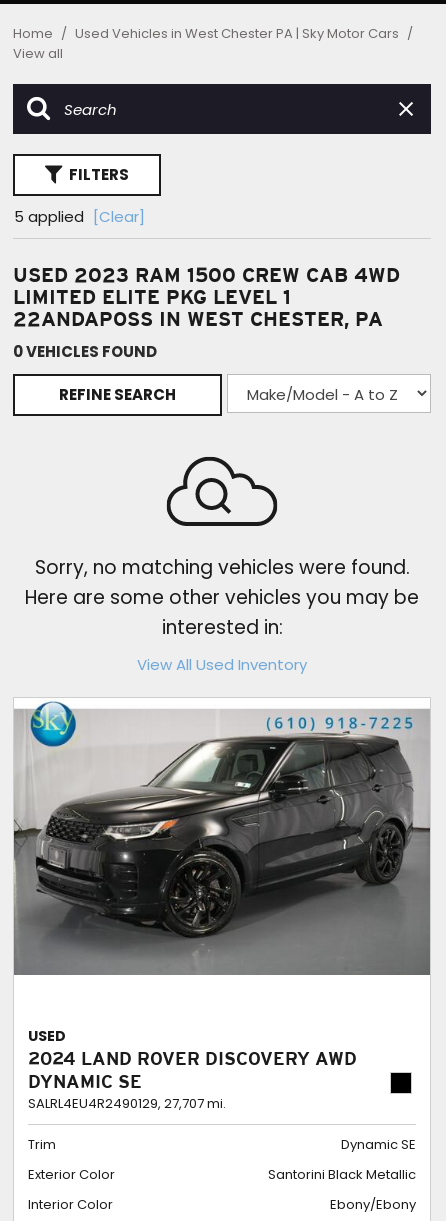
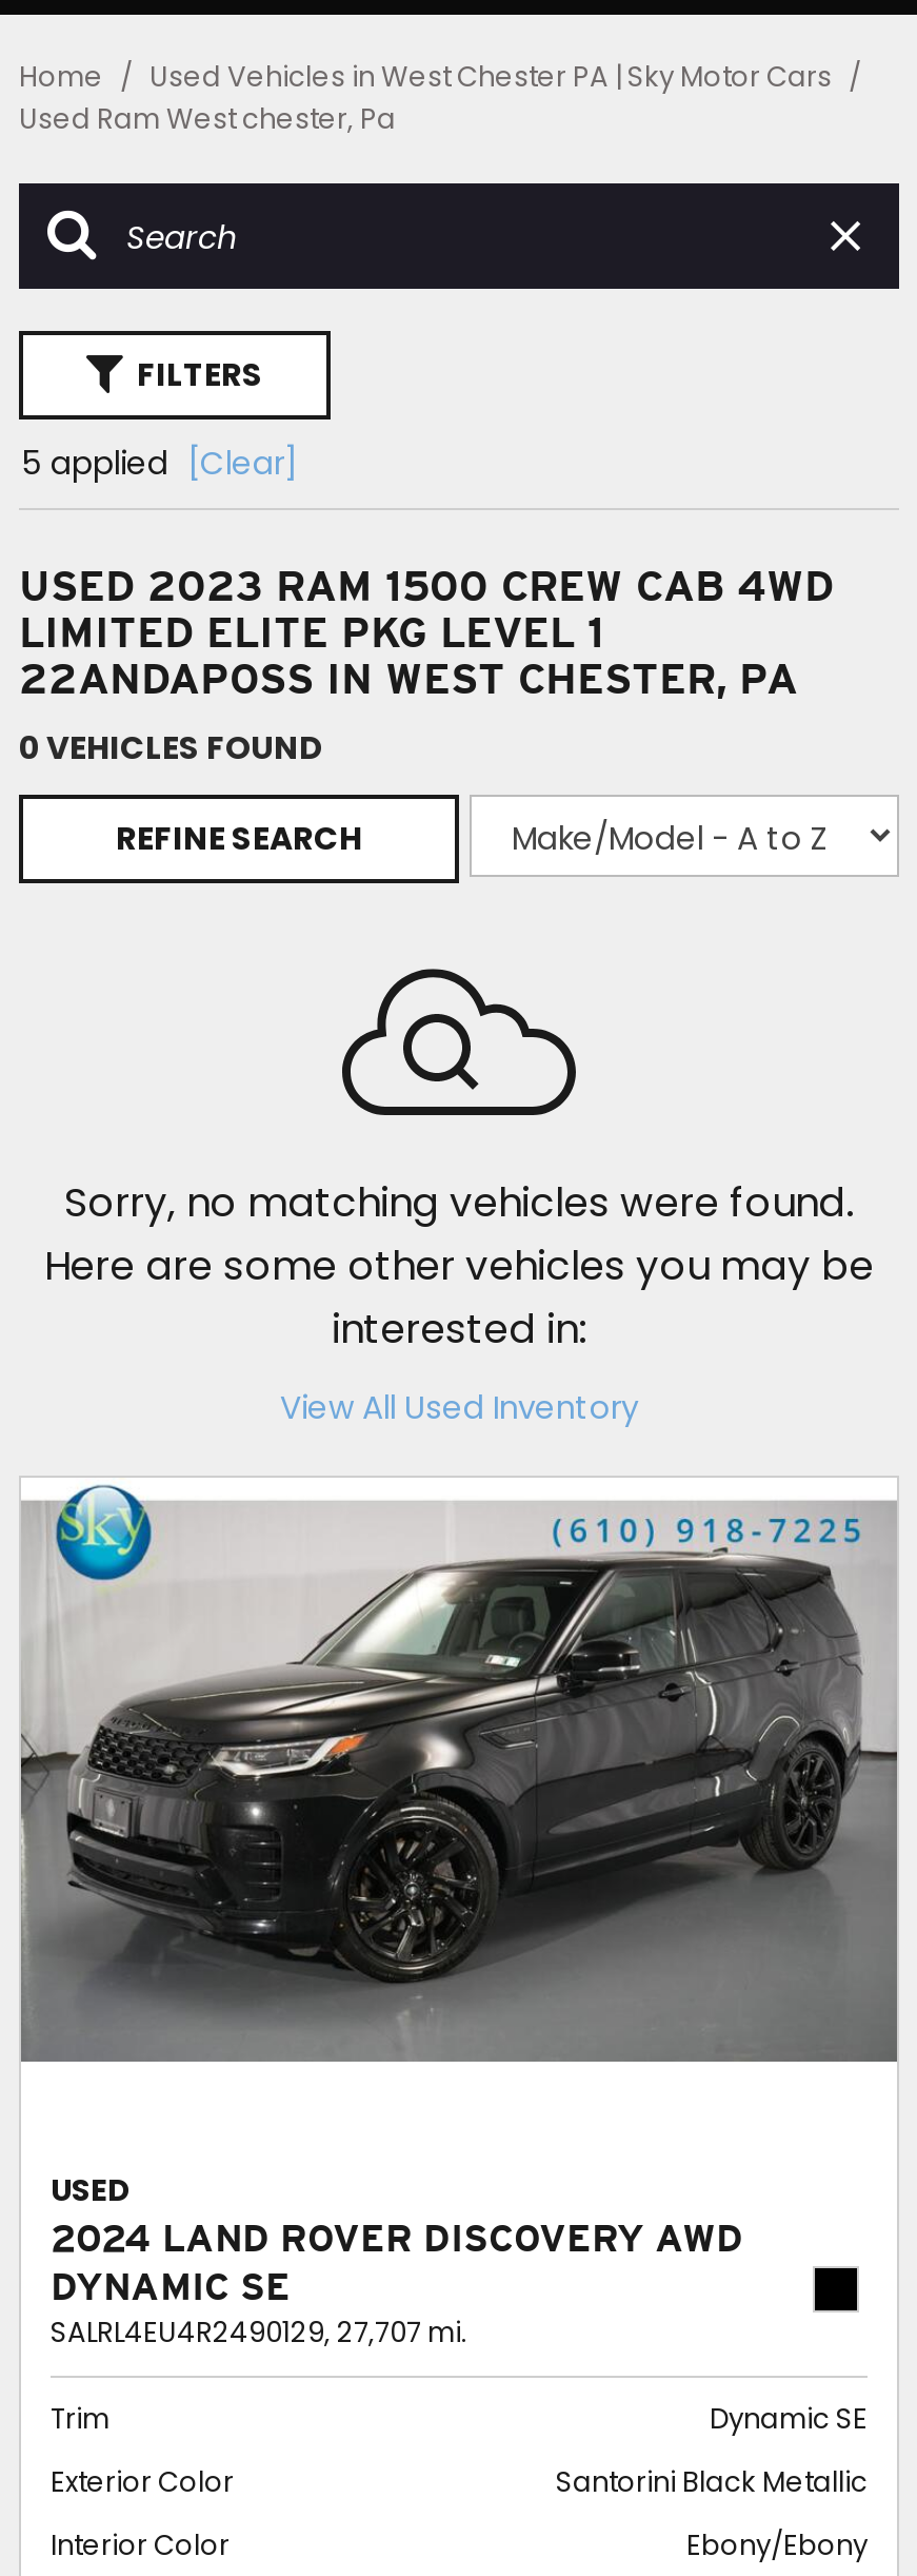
[13,44,63,63] View all -> [19,99,396,139] Used Ram West chester, Pa

